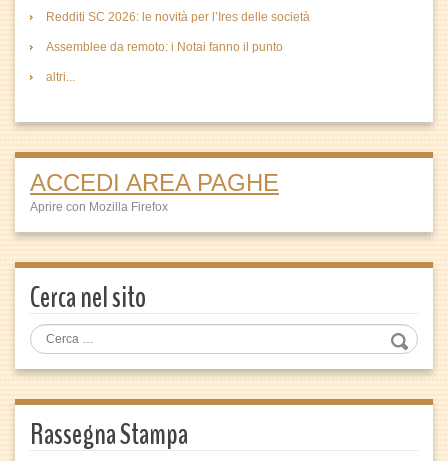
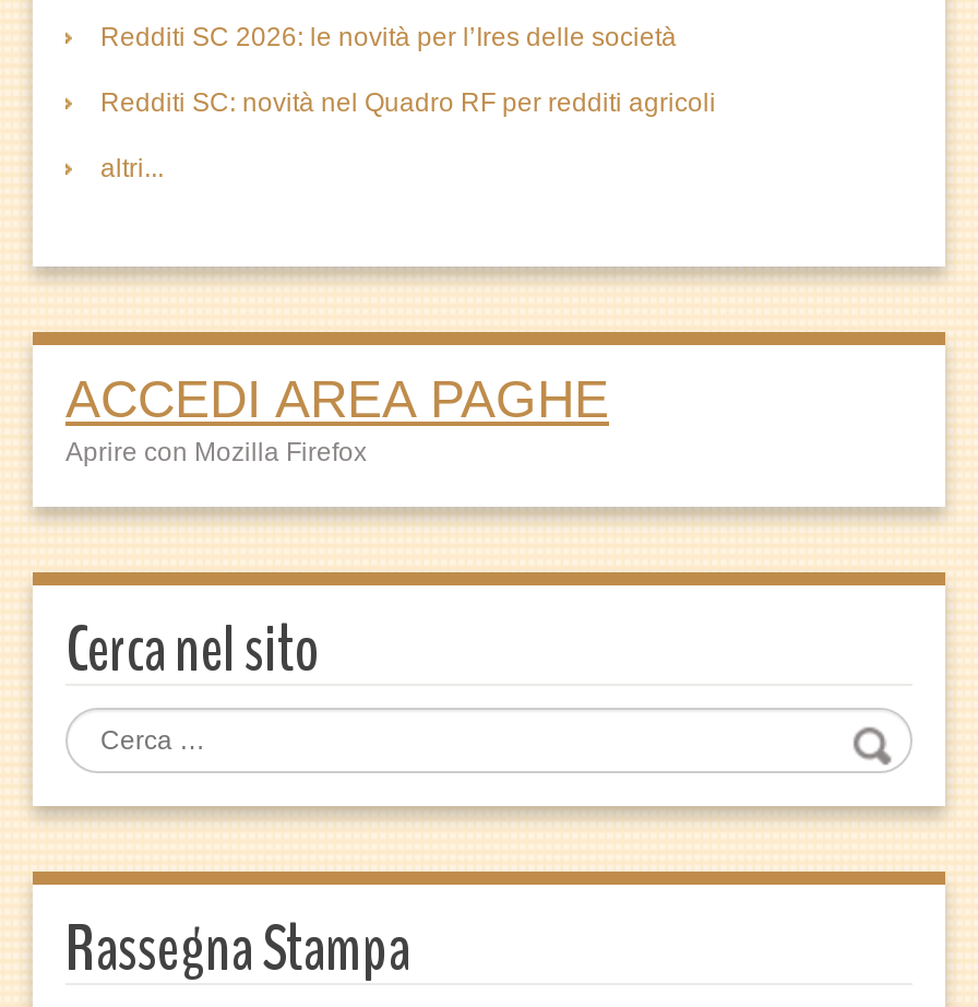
[46,40,283,54] Assemblee da remoto: i Notai fanno il punto -> [100,87,716,118] Redditi SC: novità nel Quadro RF per redditi agricoli

